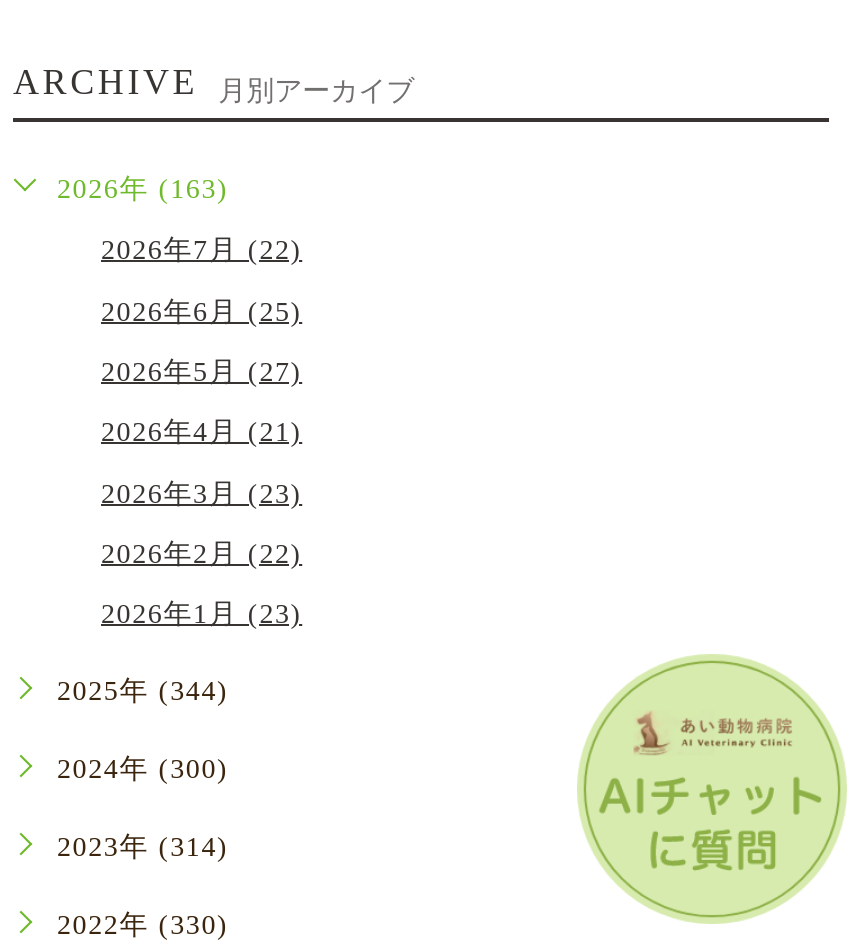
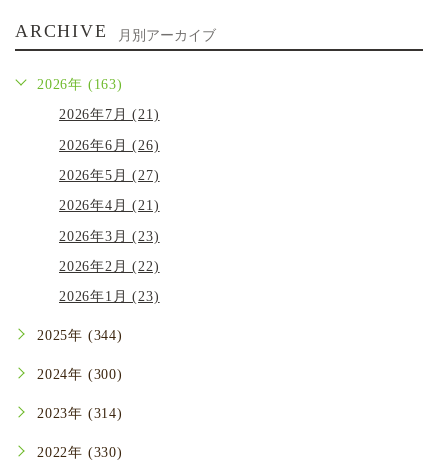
[101,235,302,265] 2026年7月 (22) -> [59,108,160,123] 2026年7月 (21)
[101,296,302,326] 2026年6月 (25) -> [59,138,160,153] 2026年6月 (26)
[575,652,849,926] [image] -> none

